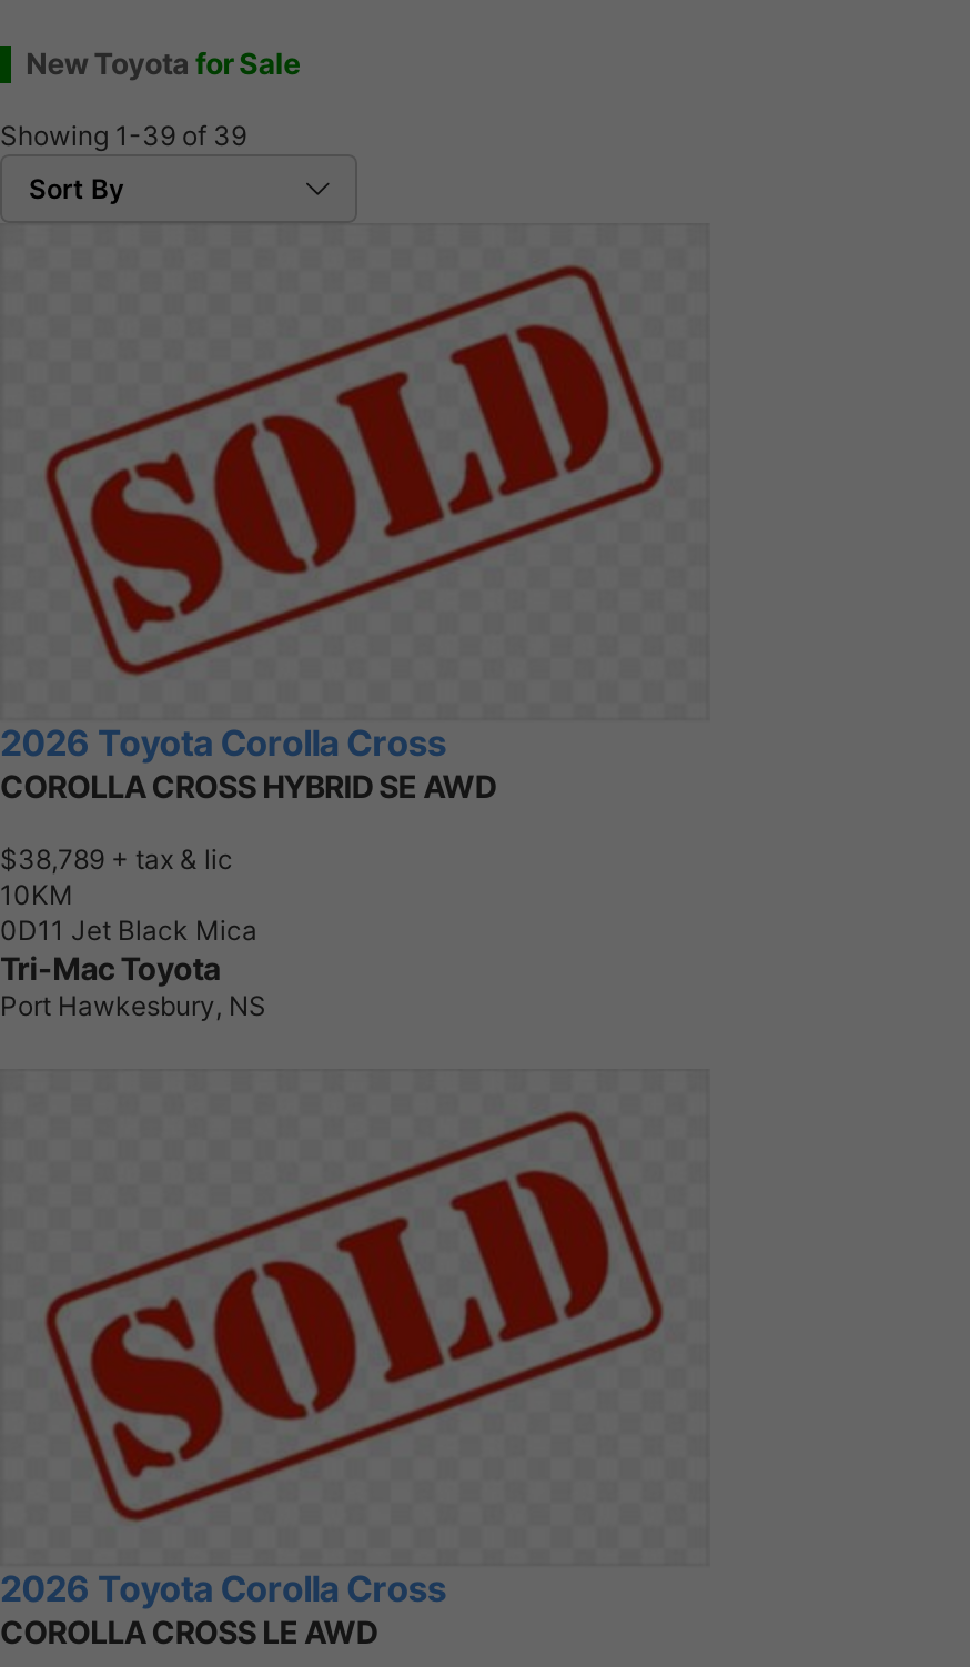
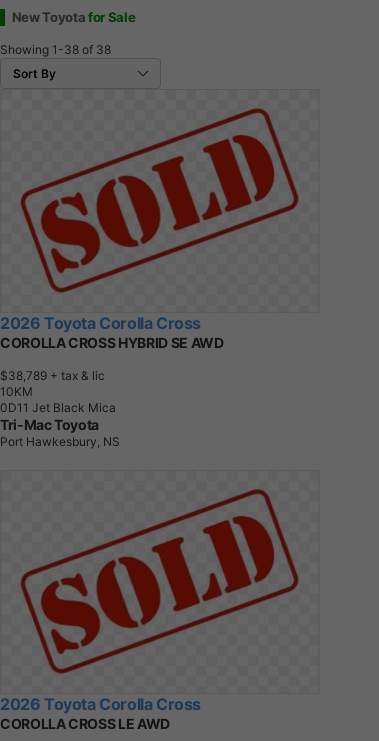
[0,119,246,152] Showing 1-39 of 39 -> [0,42,111,57] Showing 1-38 of 38

